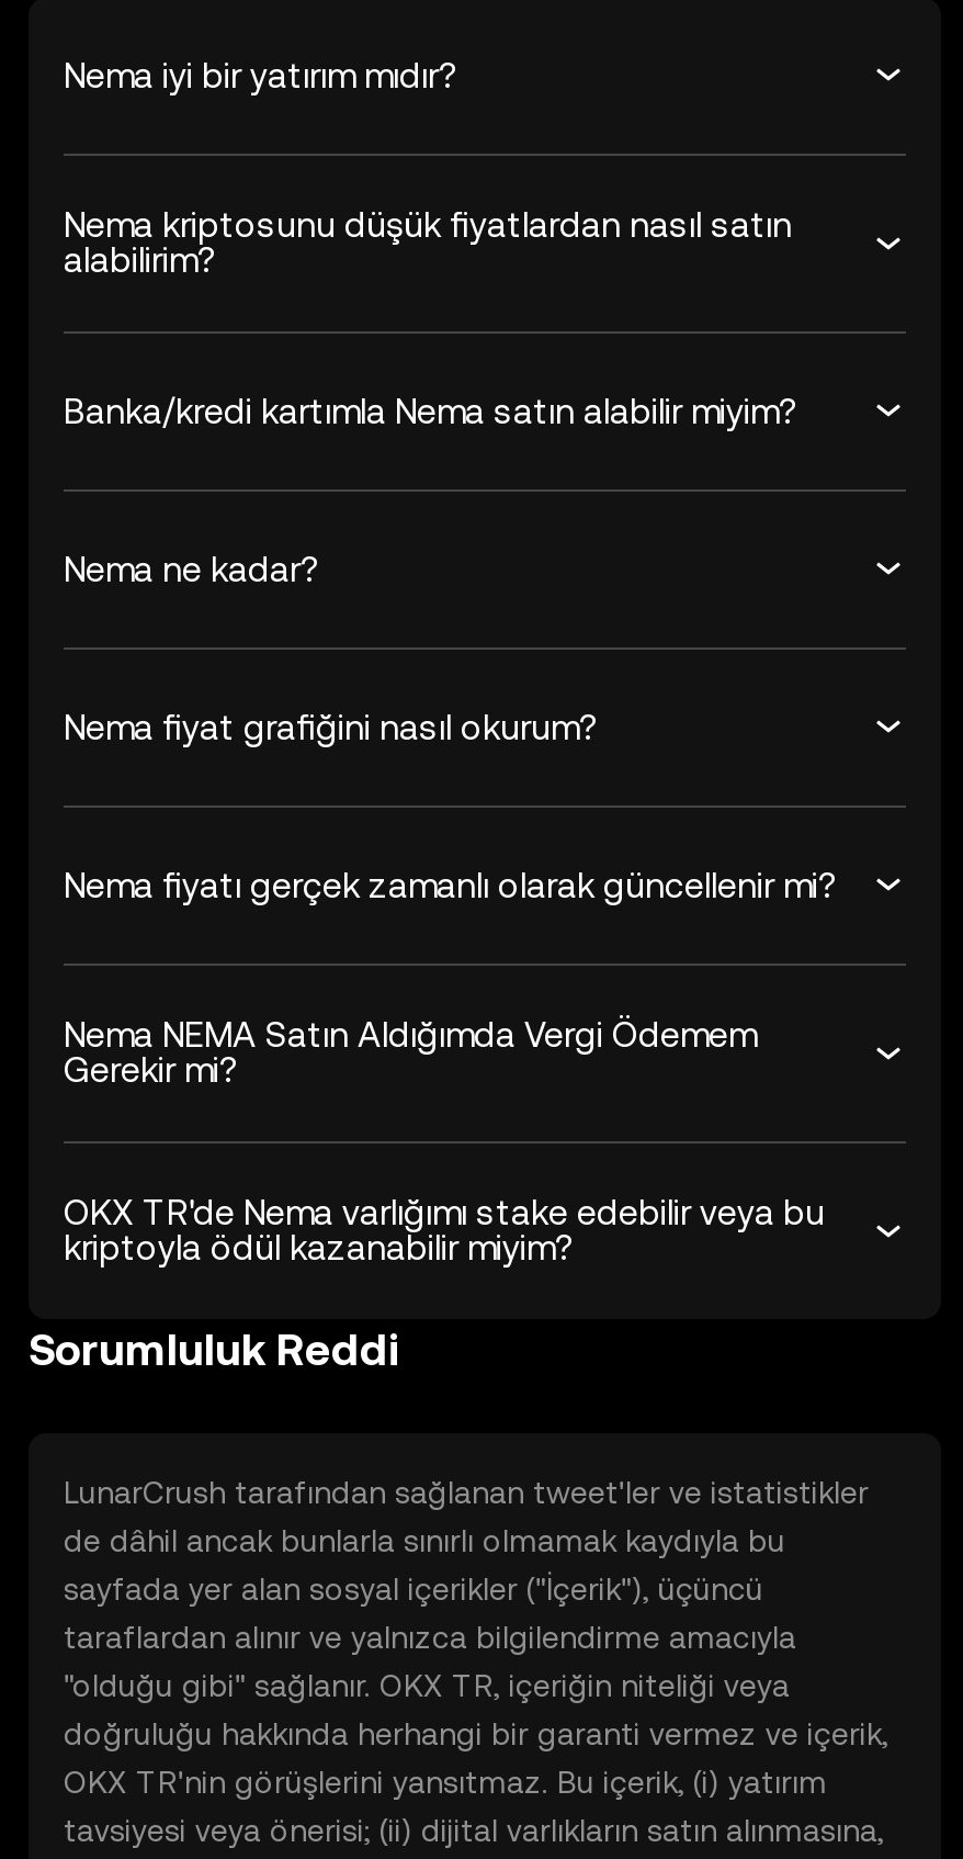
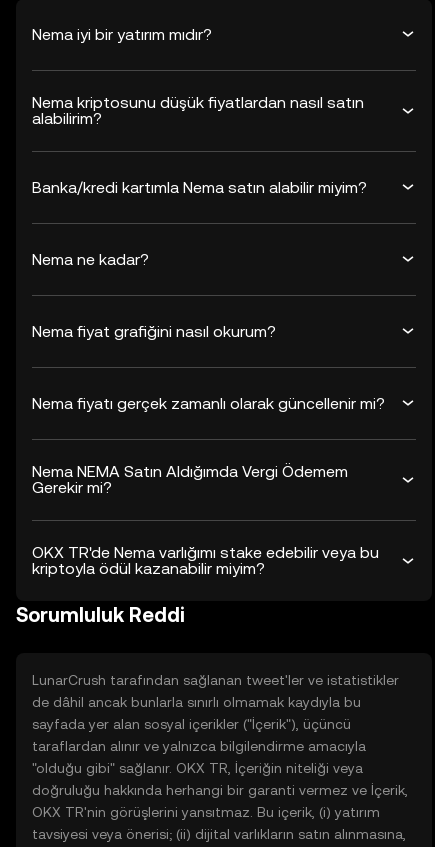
[64,1668,790,1703] "olduğu gibi" sağlanır. OKX TR, içeriğin niteliği veya -> [32,760,363,776] "olduğu gibi" sağlanır. OKX TR, İçeriğin niteliği veya
[64,1716,888,1751] doğruluğu hakkında herhangi bir garanti vermez ve içerik, -> [32,782,408,798] doğruluğu hakkında herhangi bir garanti vermez ve İçerik,

